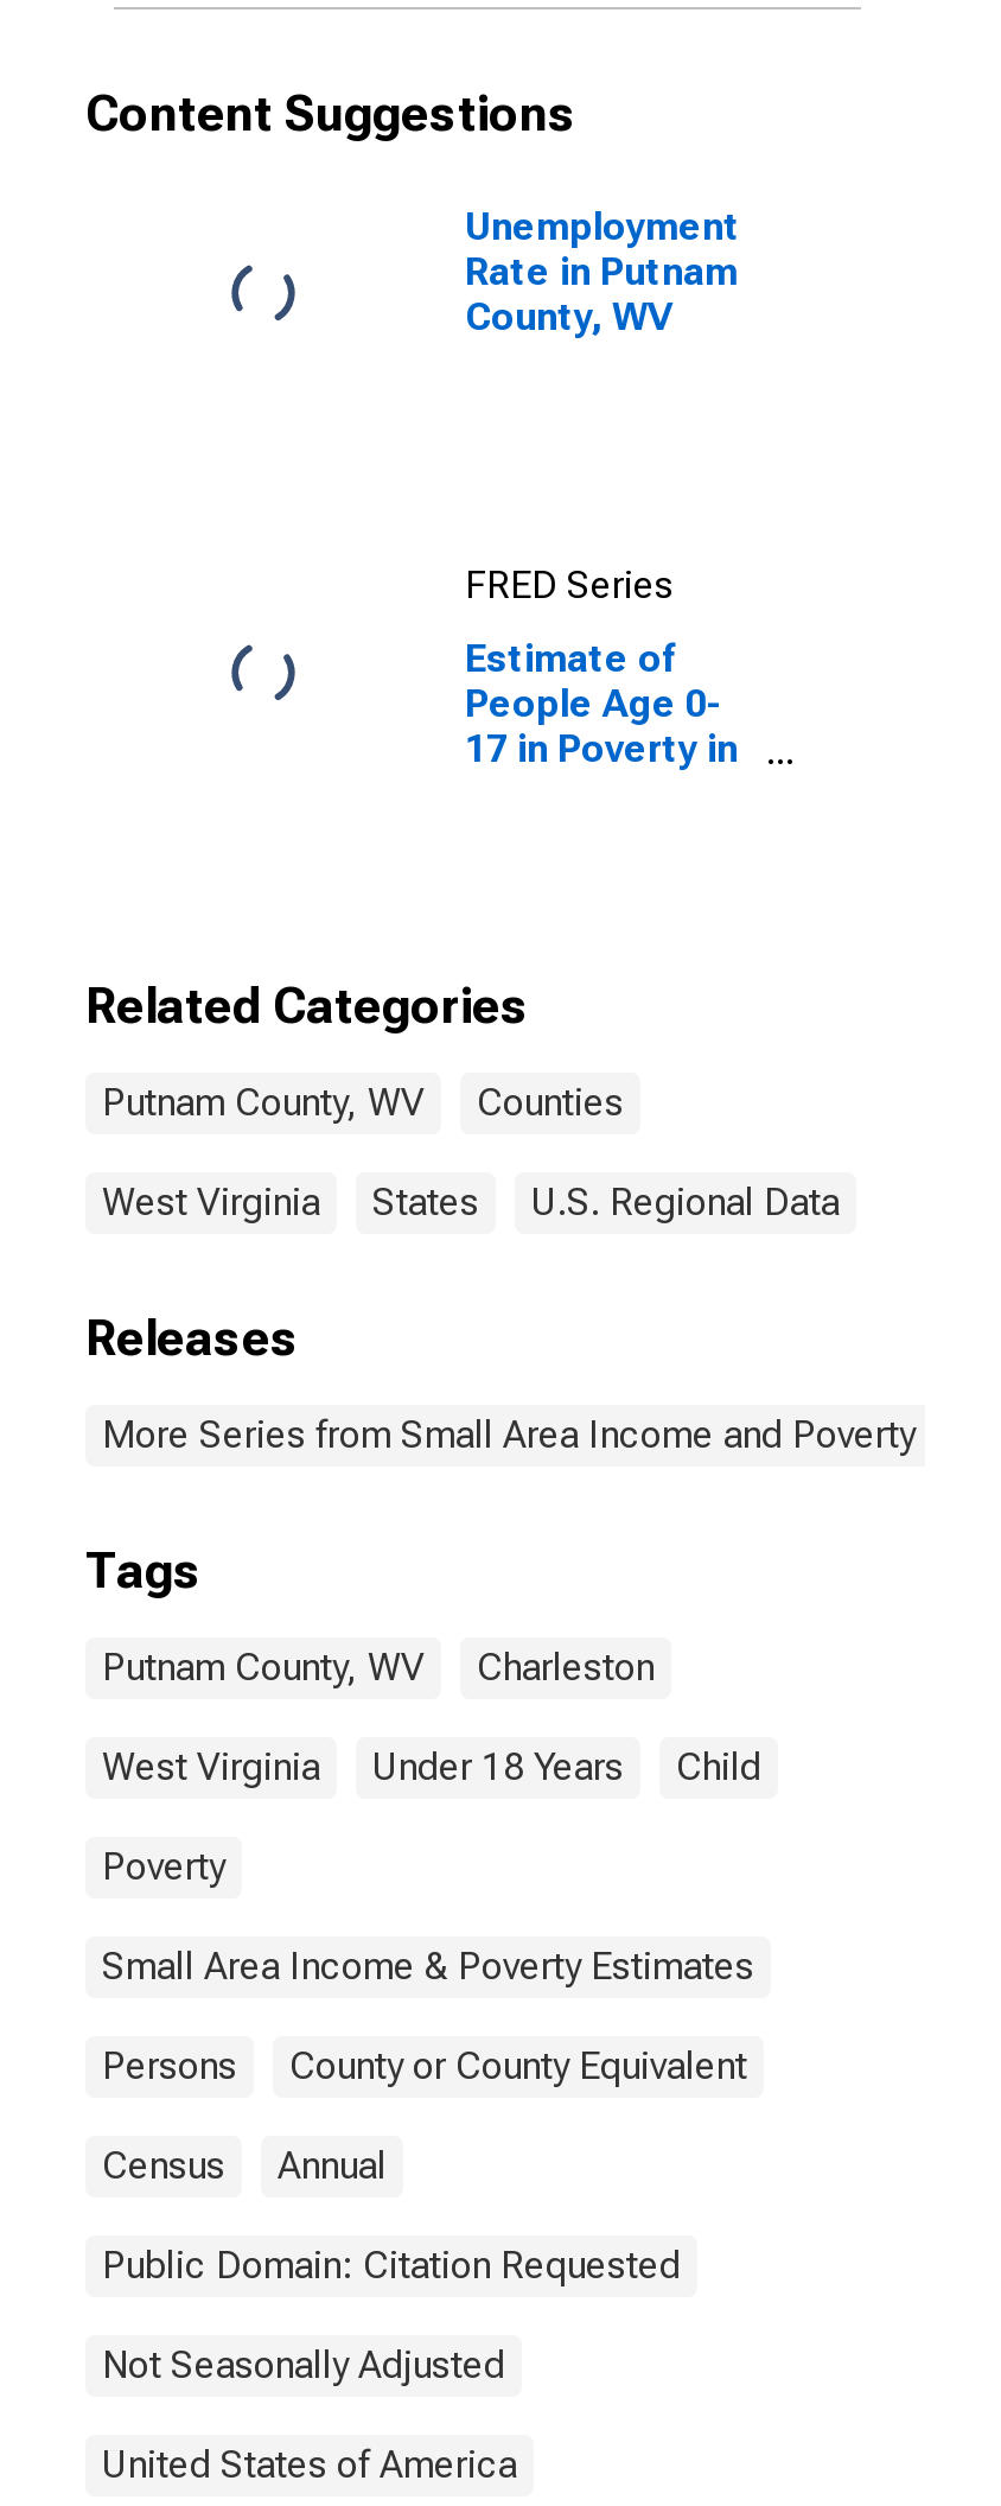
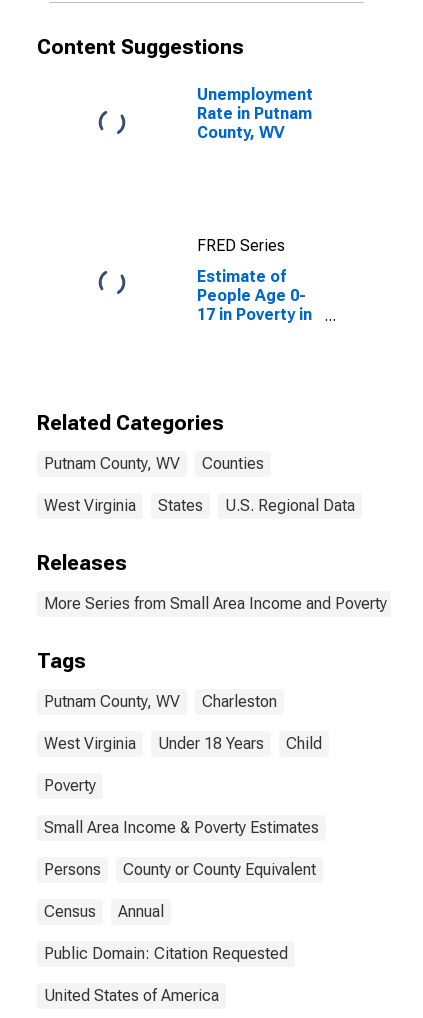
[102,2342,505,2387] Not Seasonally Adjusted -> none

